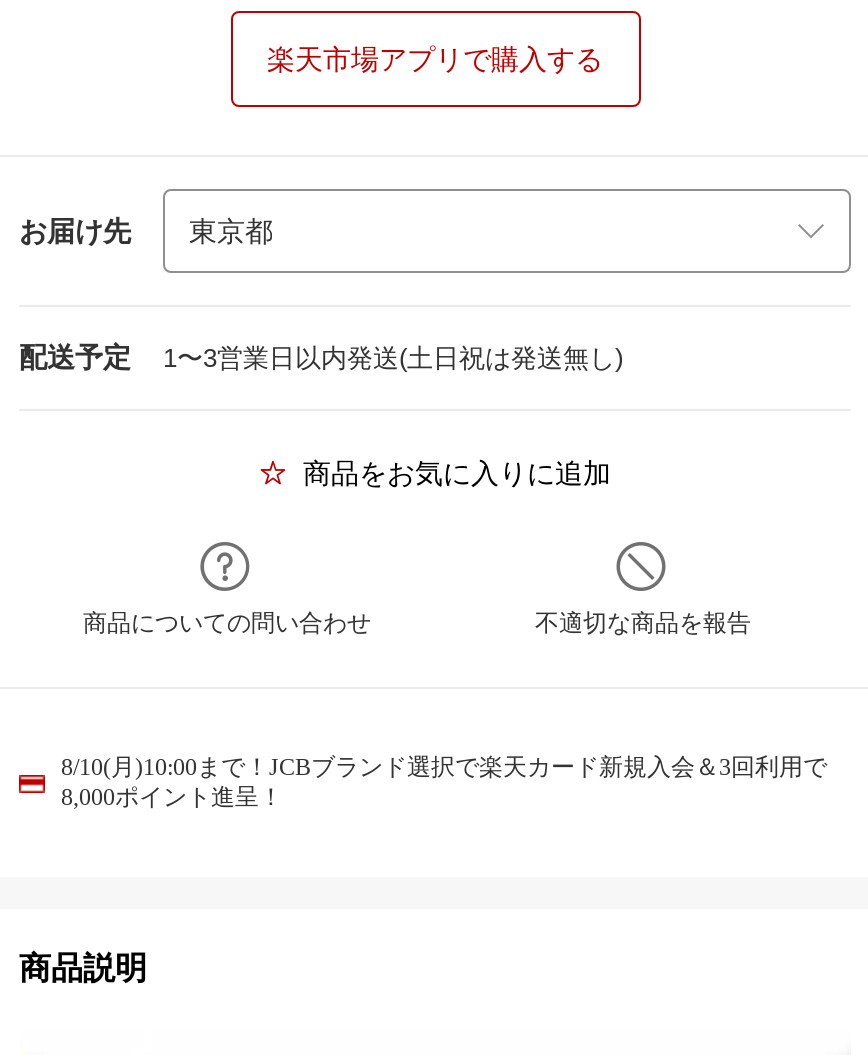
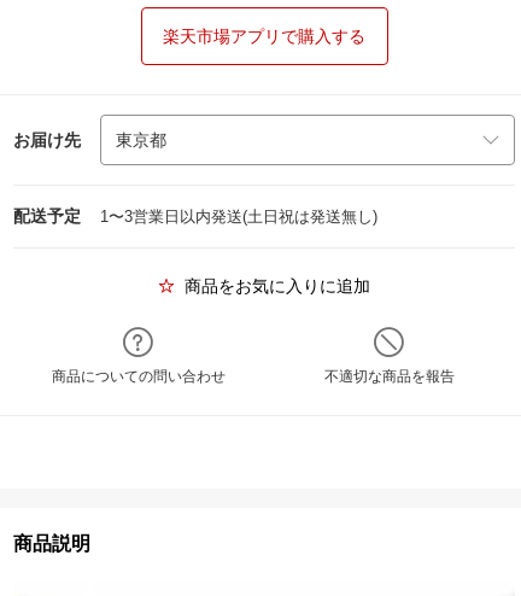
[61,753,827,811] 8/10(月)10:00まで！JCBブランド選択で楽天カード新規入会＆3回利用で | 8,000ポイント進呈！ -> none

